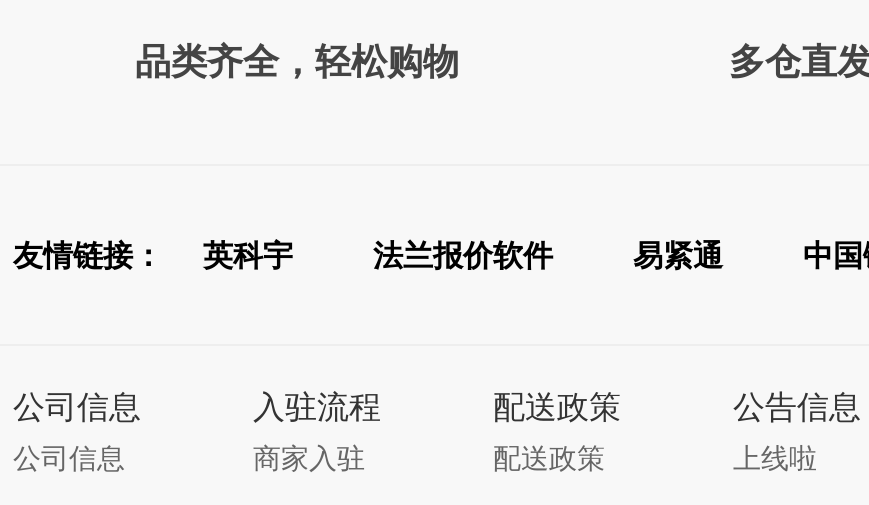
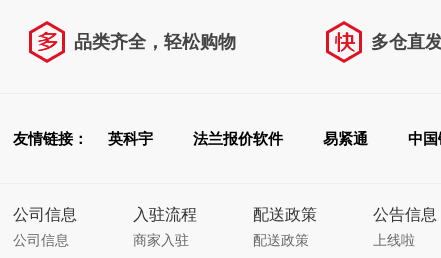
none -> [28,20,66,64] [image]
none -> [325,20,363,64] [image]

